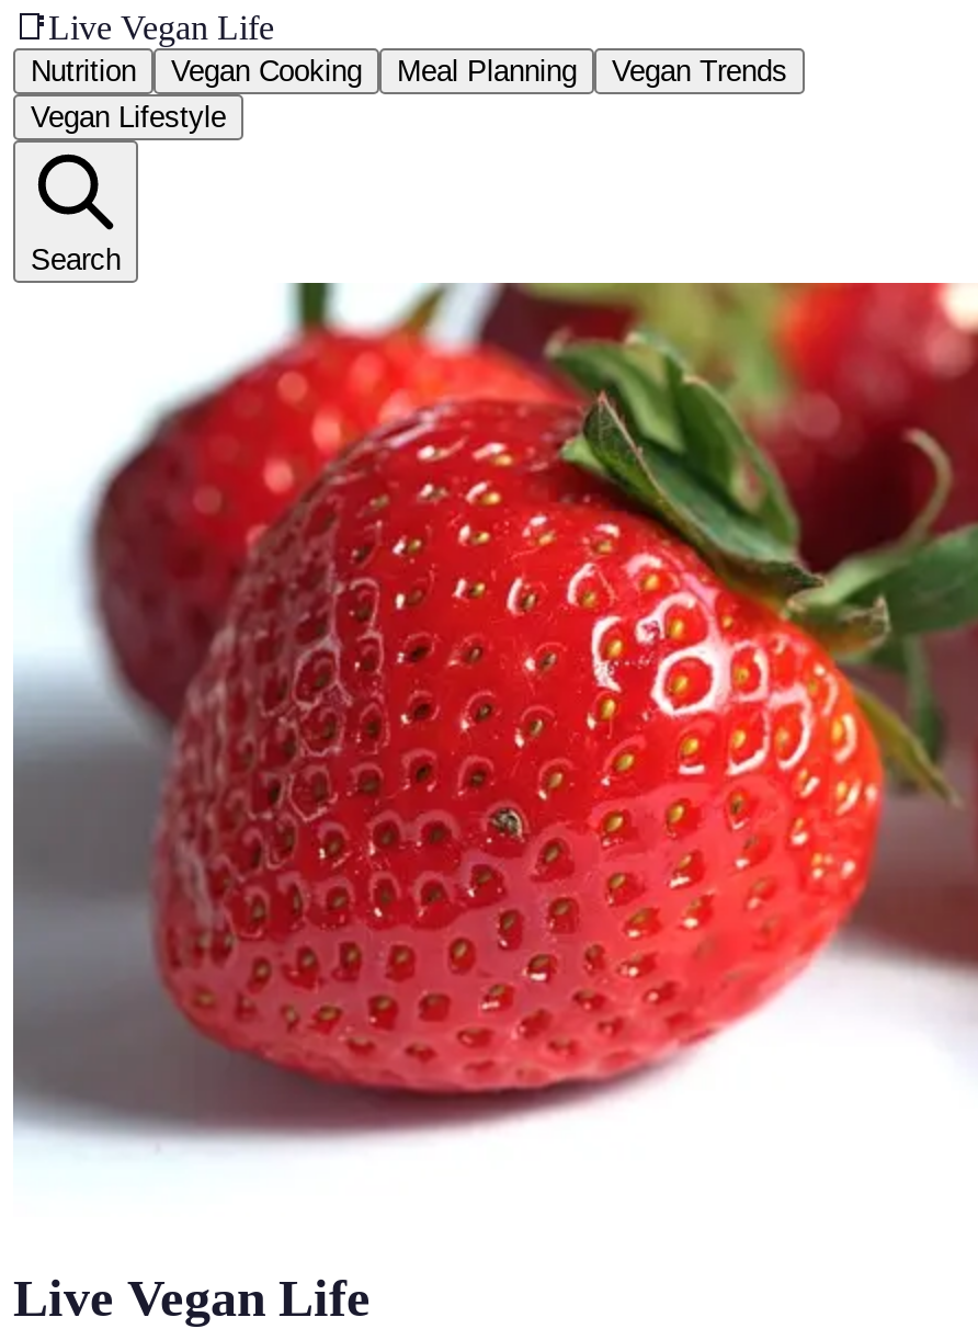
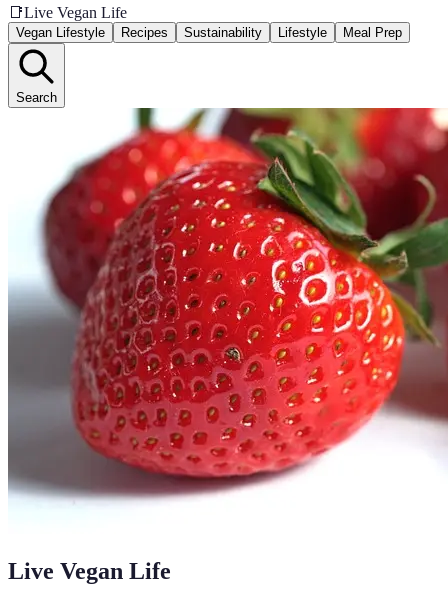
[31,55,787,88] Nutrition | Vegan Cooking | Meal Planning | Vegan Trends -> none
none -> [121,25,402,40] Recipes | Sustainability | Lifestyle | Meal Prep

